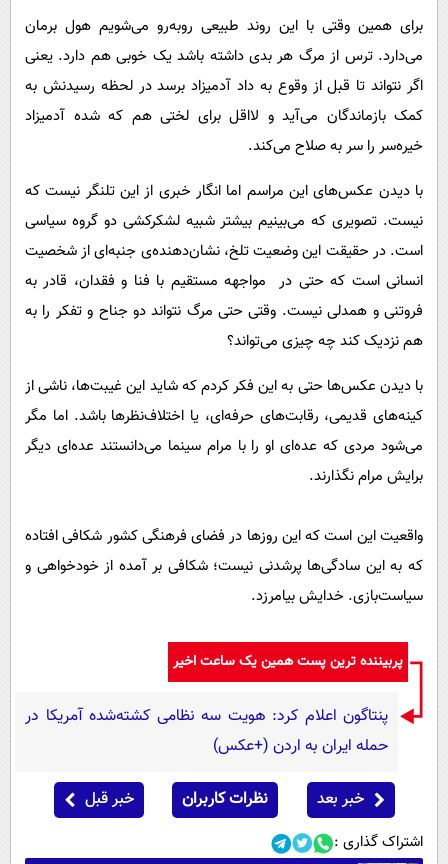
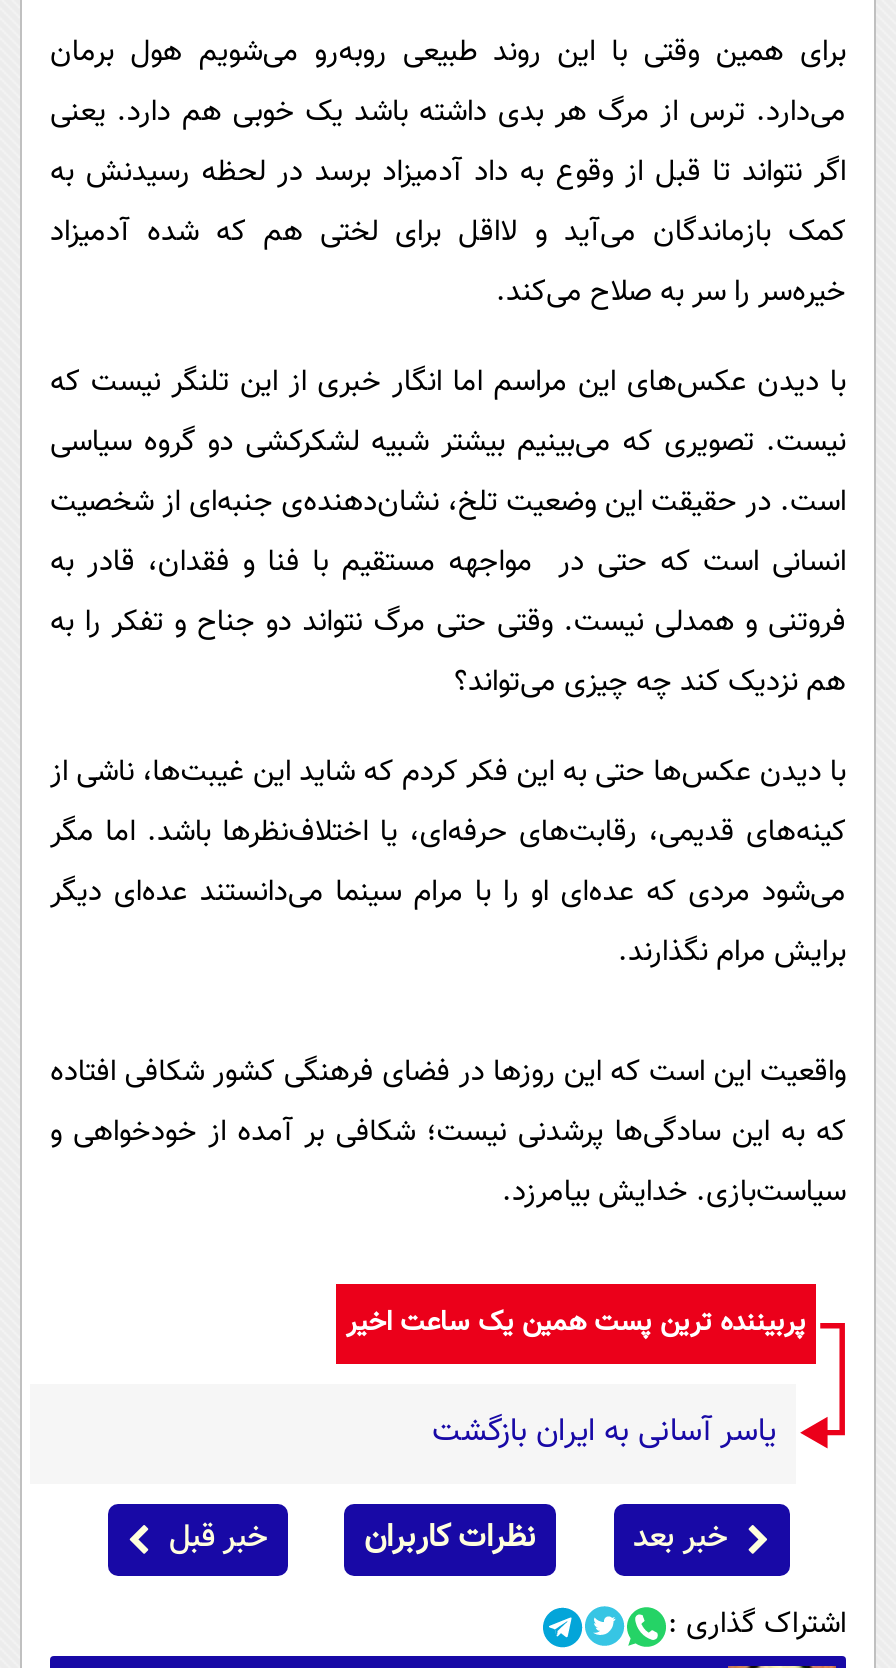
[25,704,388,759] پنتاگون اعلام کرد: هویت سه نظامی کشته‌شده آمریکا در | حمله ایران به اردن (+عکس) -> [432,1409,776,1459] یاسر آسانی به ایران بازگشت

